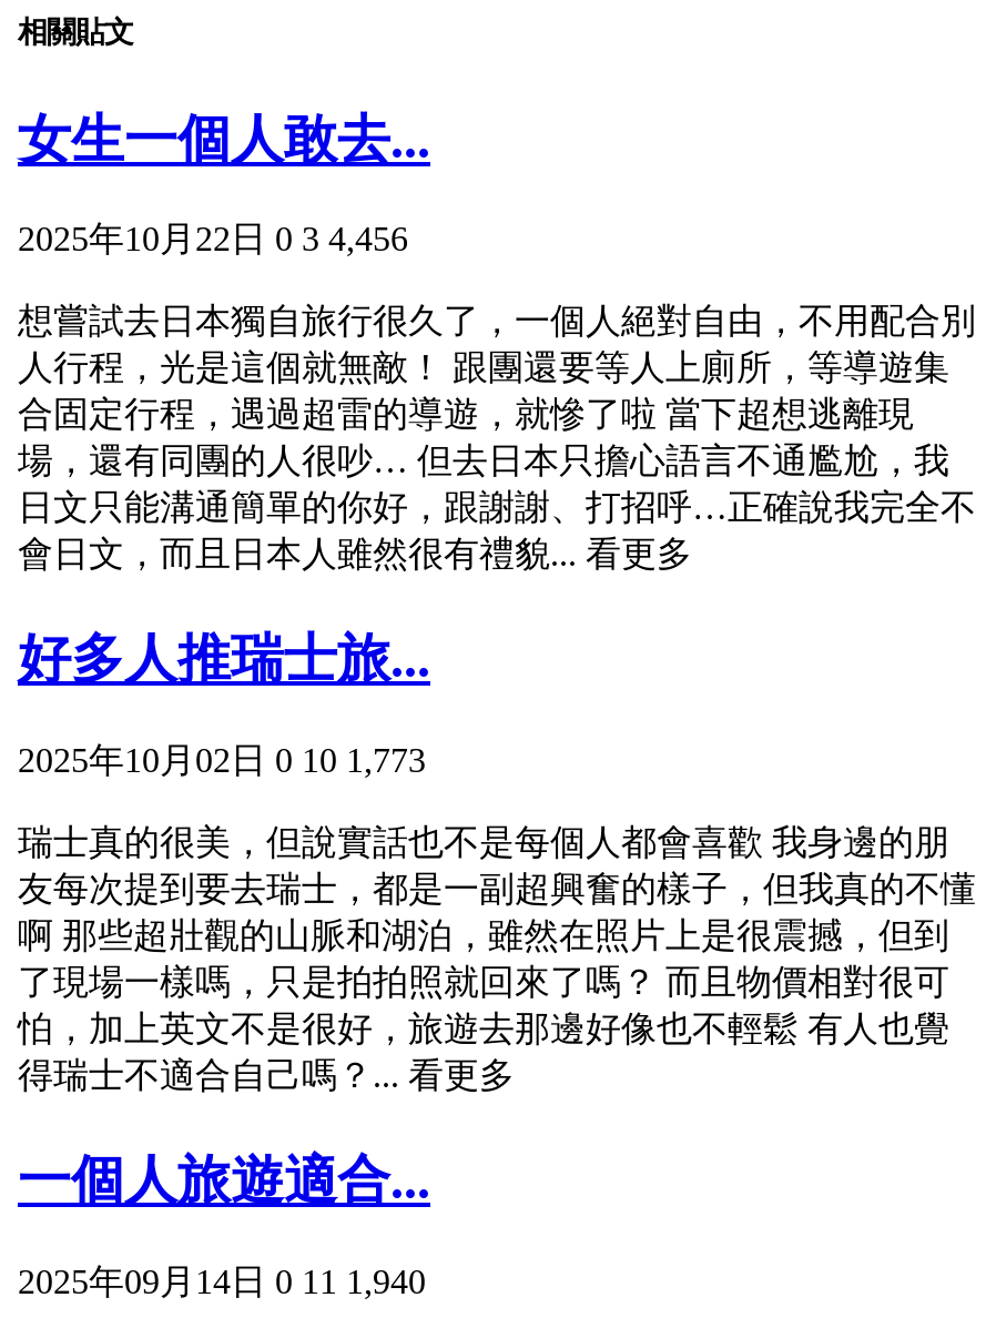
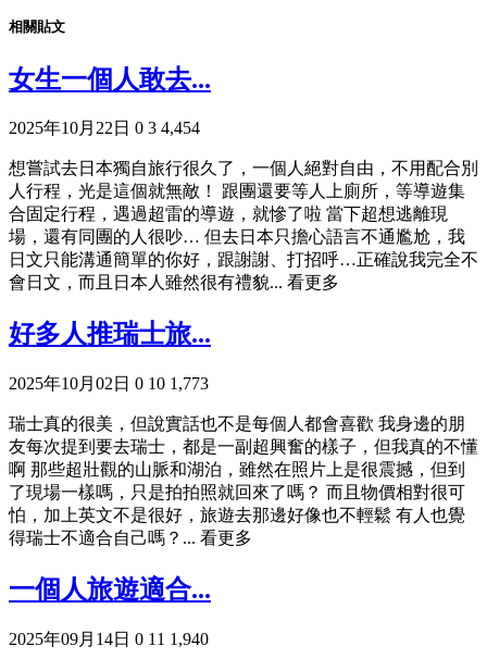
[18,221,408,258] 2025年10月22日 0 3 4,456 -> [9,119,200,137] 2025年10月22日 0 3 4,454

